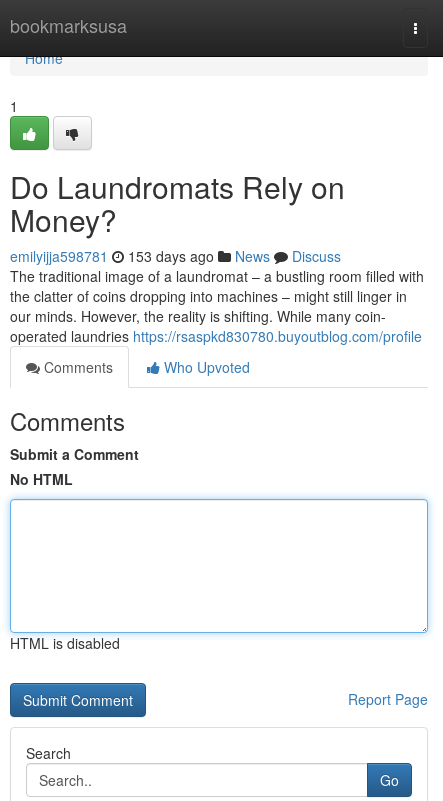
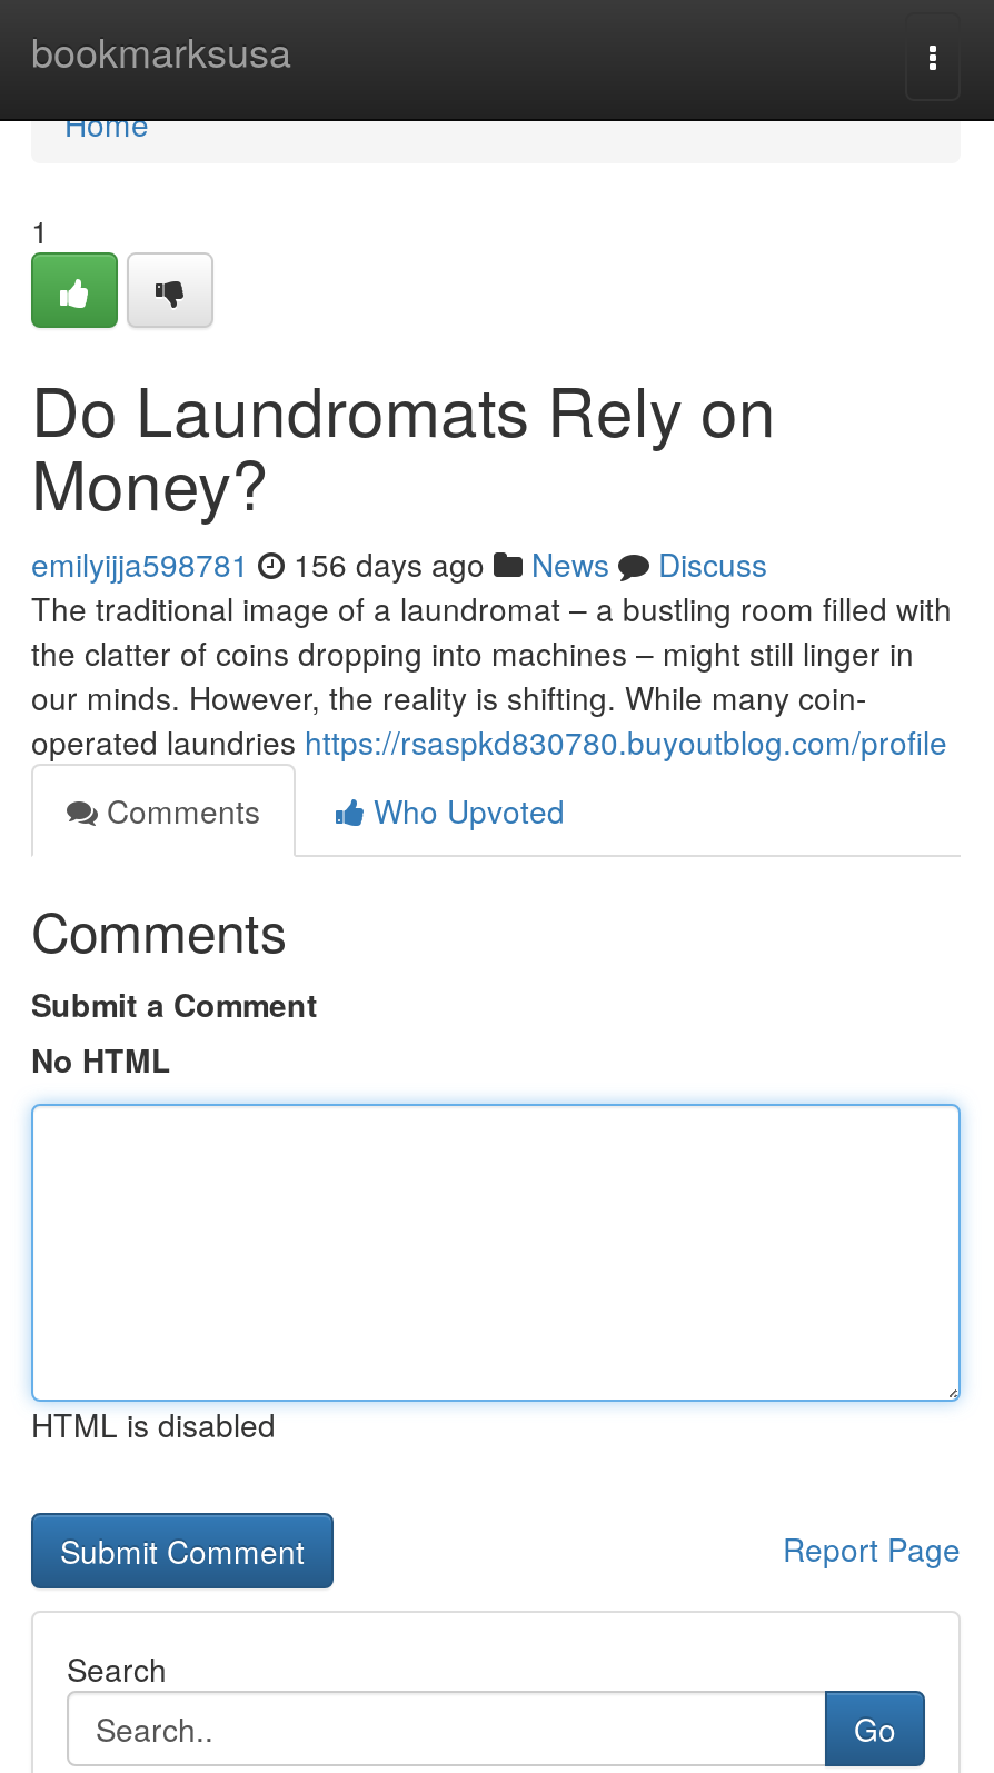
[10,246,341,266] emilyijja598781 153 days ago News Discuss -> [31,541,767,586] emilyijja598781 156 days ago News Discuss

